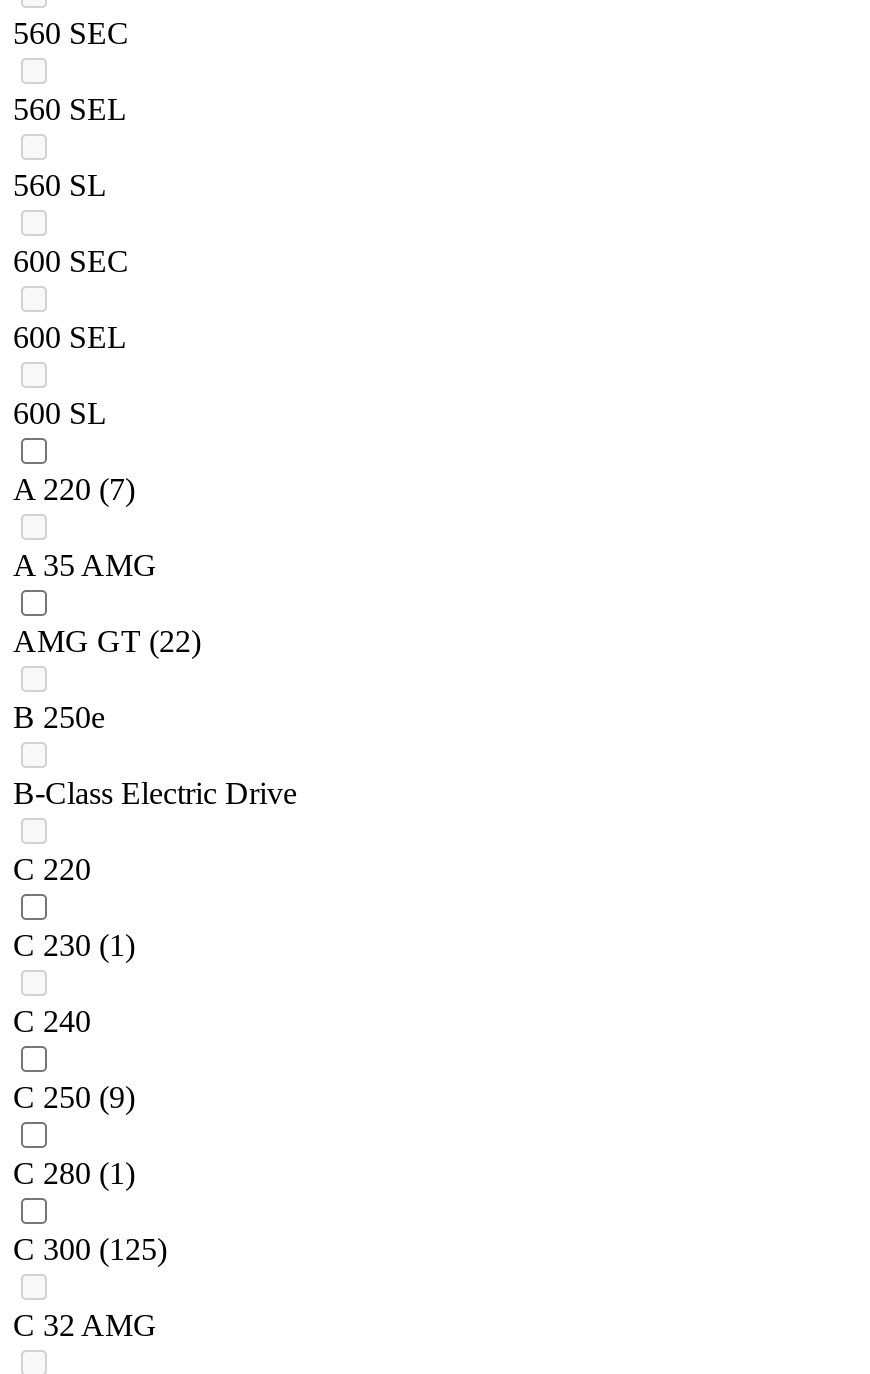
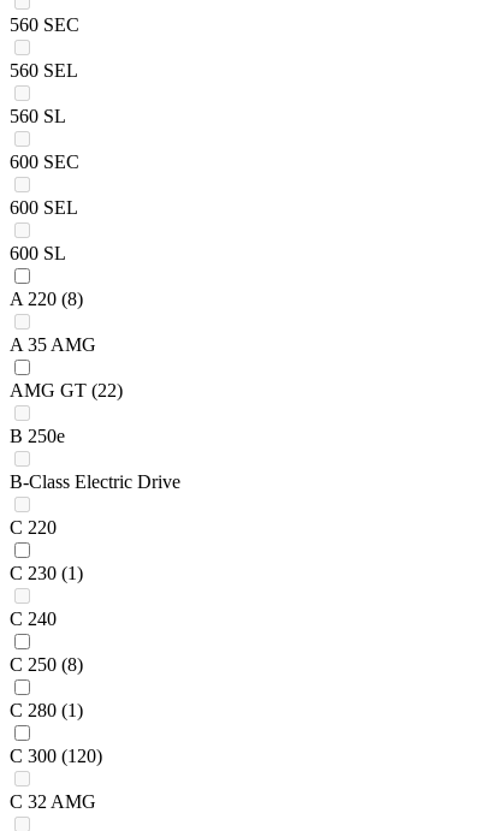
[13,473,135,507] A 220 (7) -> [10,289,83,310] A 220 (8)
[13,1081,135,1115] C 250 (9) -> [10,655,83,675] C 250 (8)
[13,1233,167,1267] C 300 (125) -> [10,746,102,767] C 300 (120)

